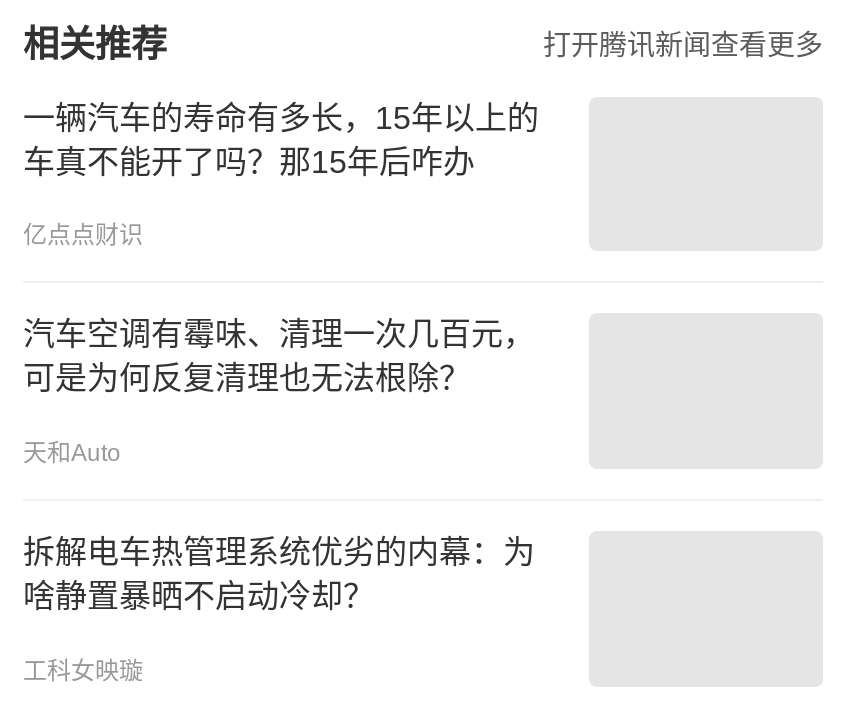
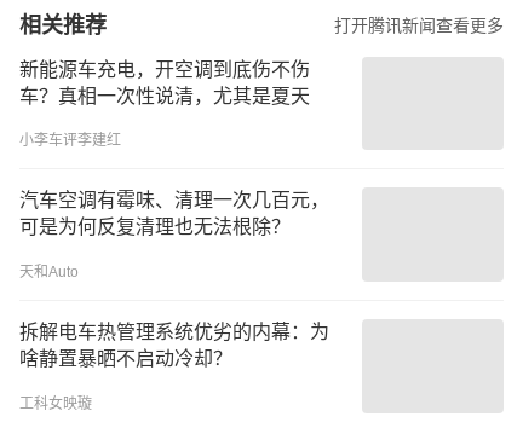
[23,101,539,179] 一辆汽车的寿命有多长，15年以上的 | 车真不能开了吗？那15年后咋办 -> [19,59,310,106] 新能源车充电，开空调到底伤不伤 | 车？真相一次性说清，尤其是夏天
[23,222,143,250] 亿点点财识 -> [19,132,121,149] 小李车评李建红

